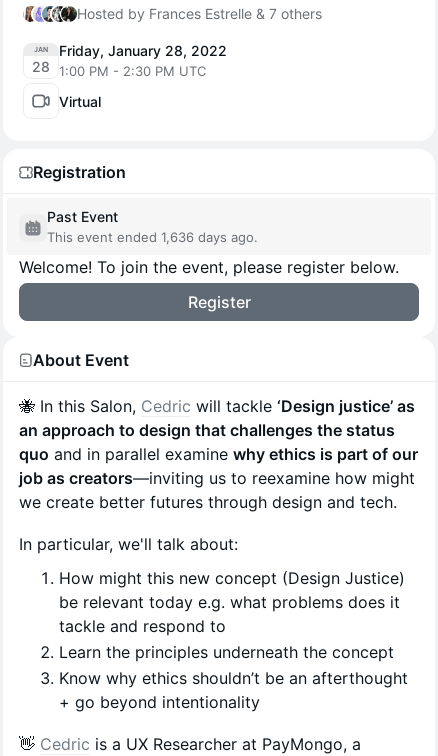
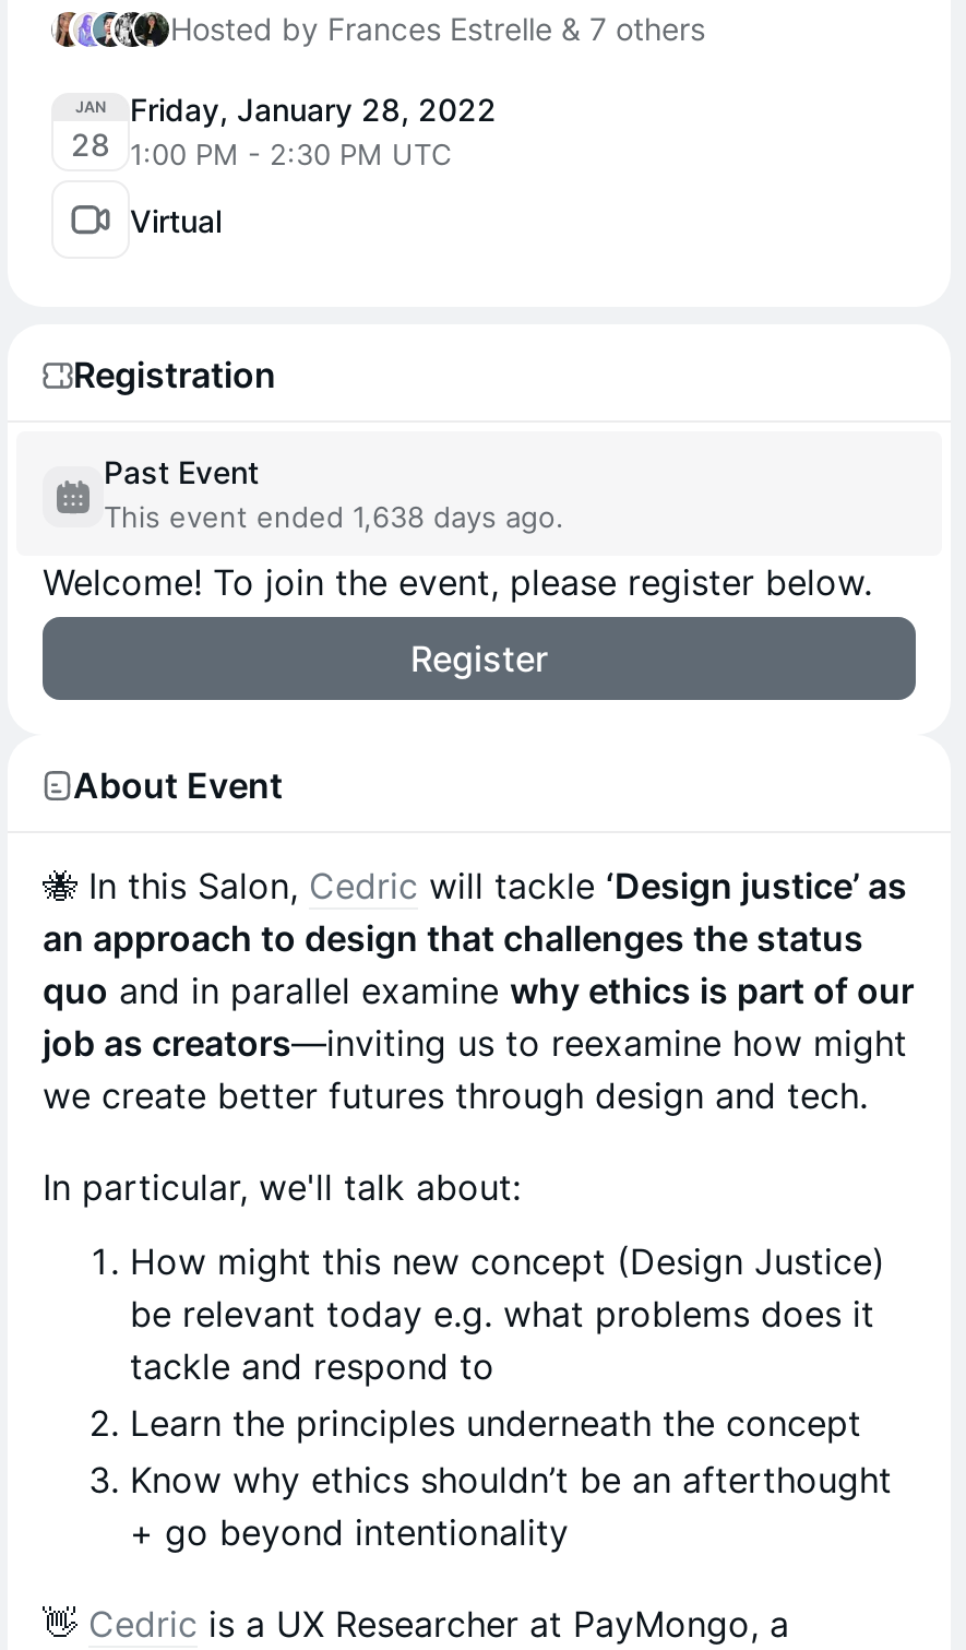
[47,229,258,245] This event ended 1,636 days ago. -> [104,499,564,534] This event ended 1,638 days ago.

